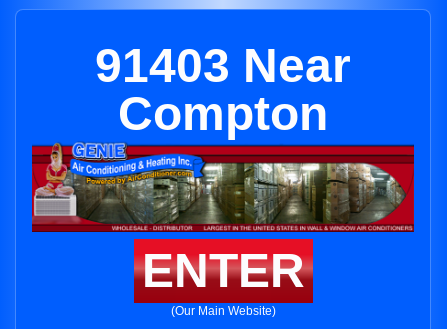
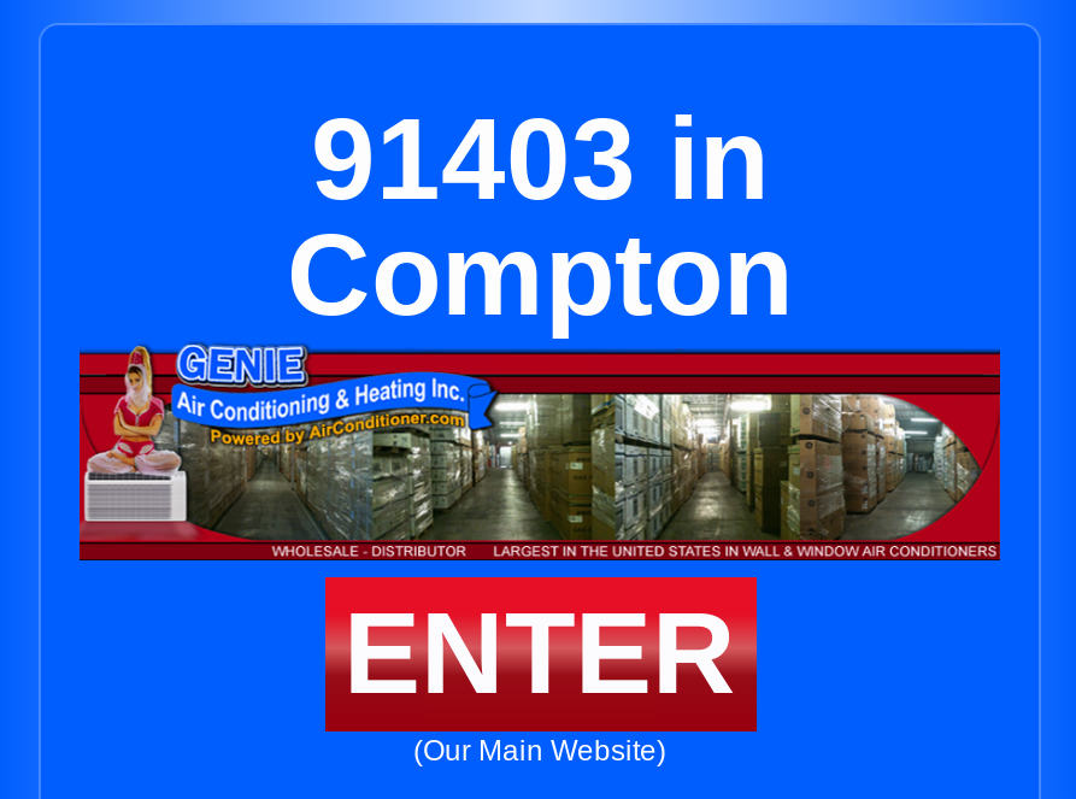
[95,39,351,92] 91403 Near -> [311,95,769,223] 91403 in

